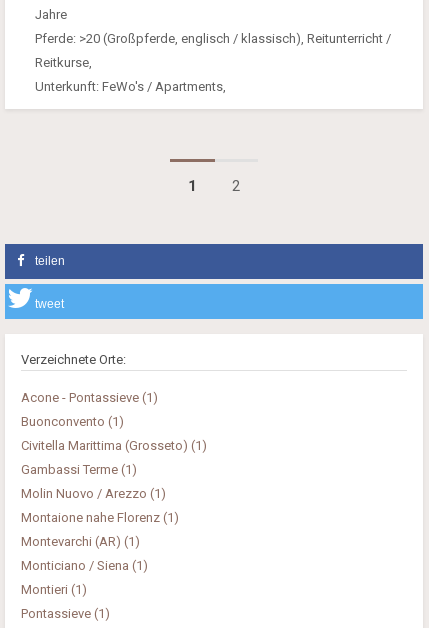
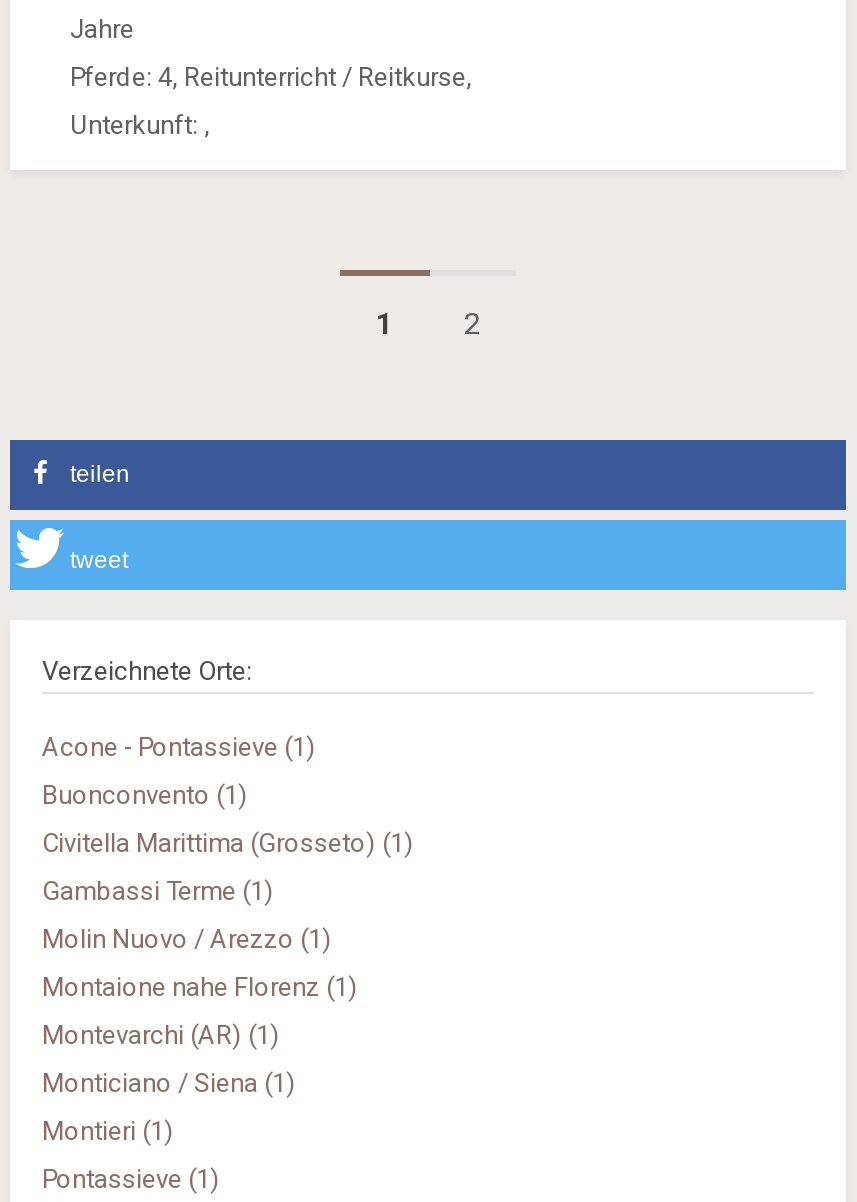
[35,31,391,94] Pferde: >20 (Großpferde, englisch / klassisch), Reitunterricht / | Reitkurse, | Unterkunft: FeWo's / Apartments, -> [70,62,472,140] Pferde: 4, Reitunterricht / Reitkurse, | Unterkunft: ,

